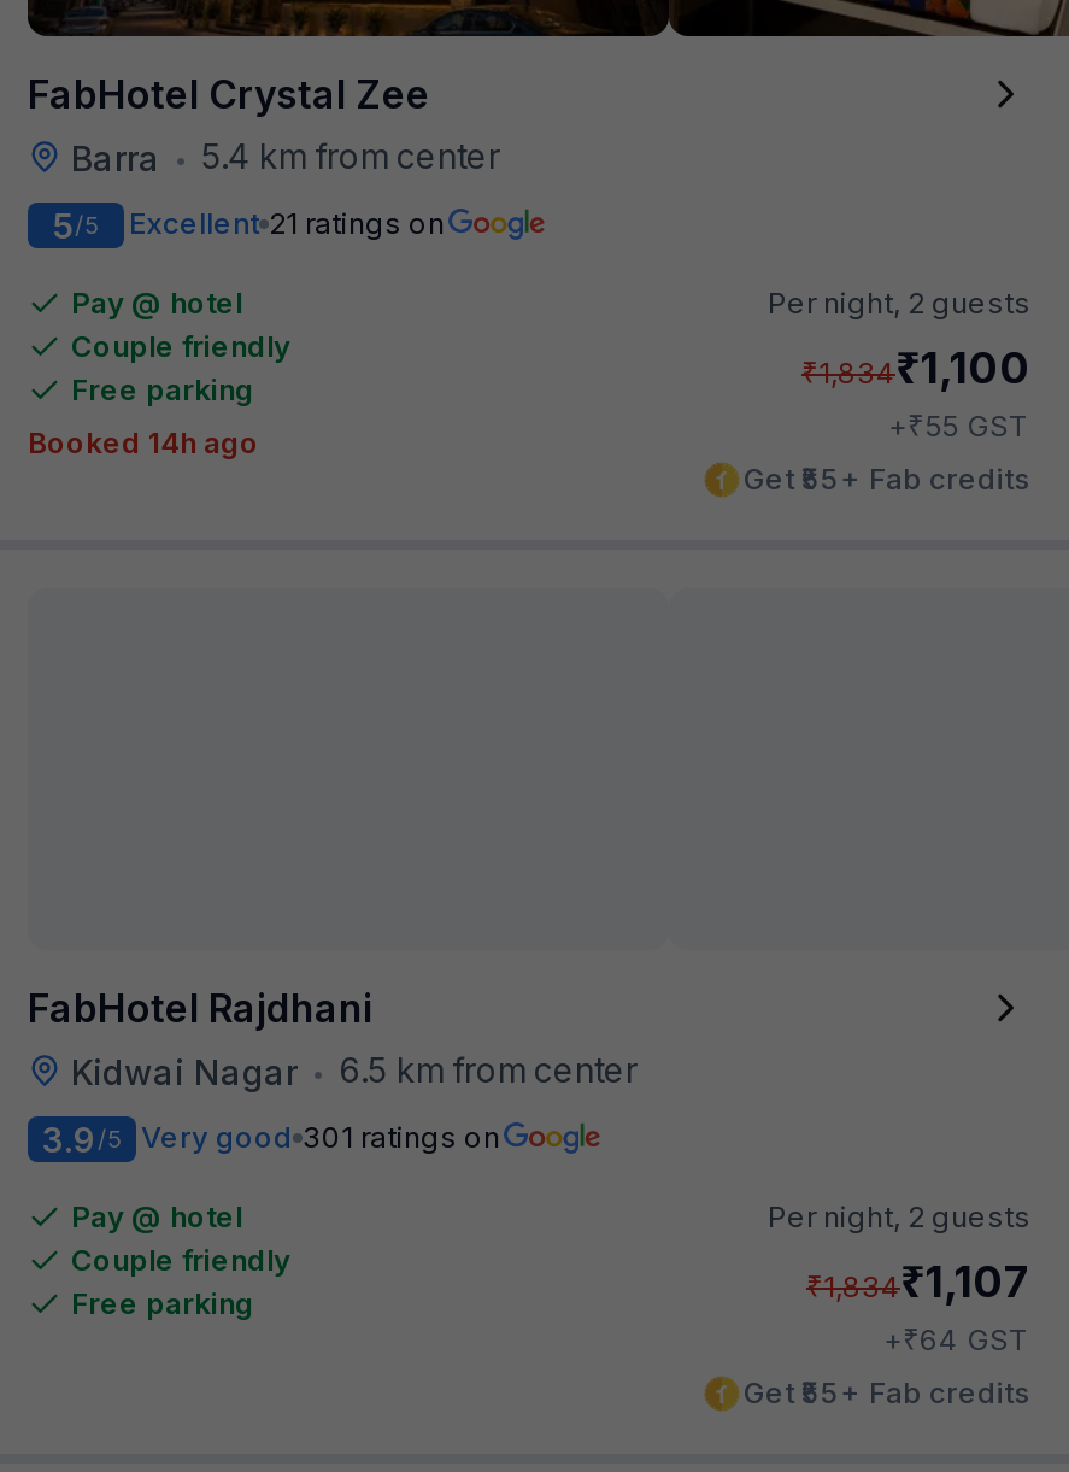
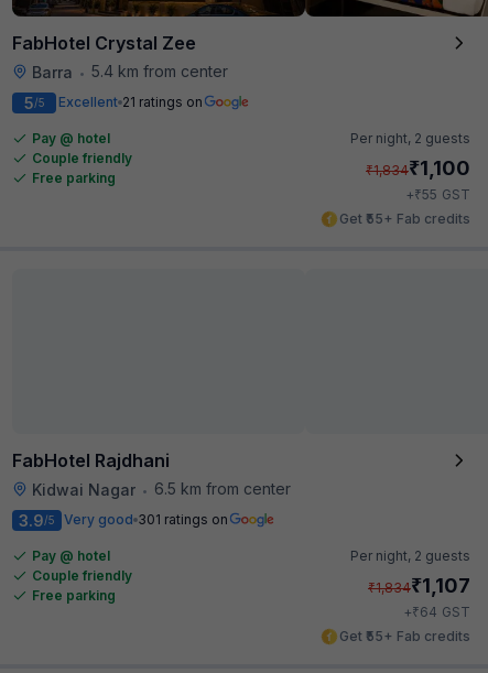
[28,423,259,459] Booked 14h ago -> none

